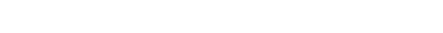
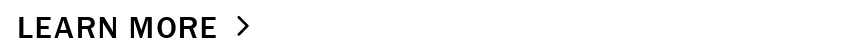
none -> [17,6,219,46] LEARN MORE

